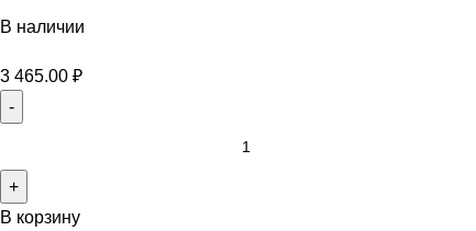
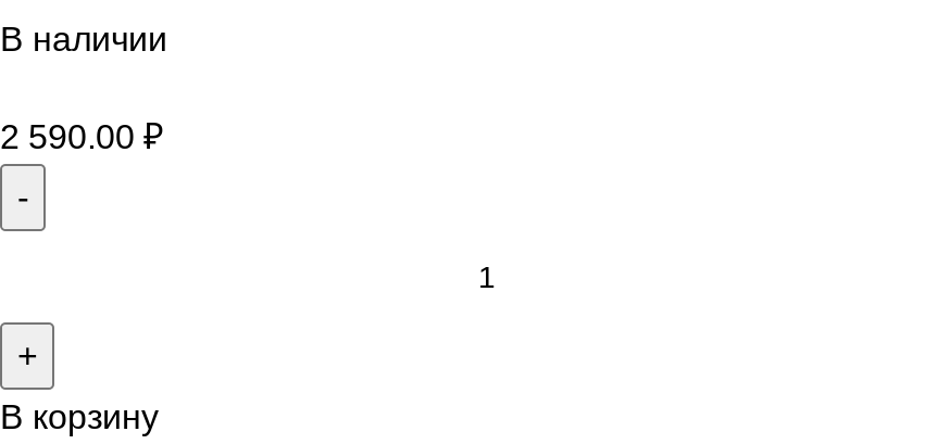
[0,67,82,86] 3 465.00 ₽ -> [0,119,163,156] 2 590.00 ₽

